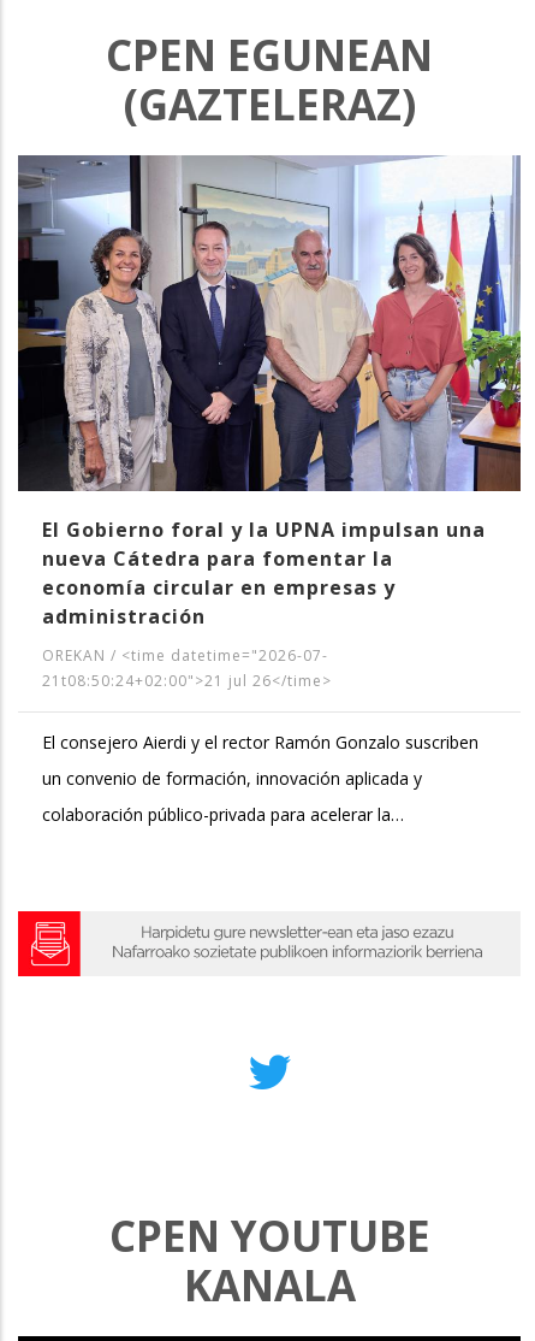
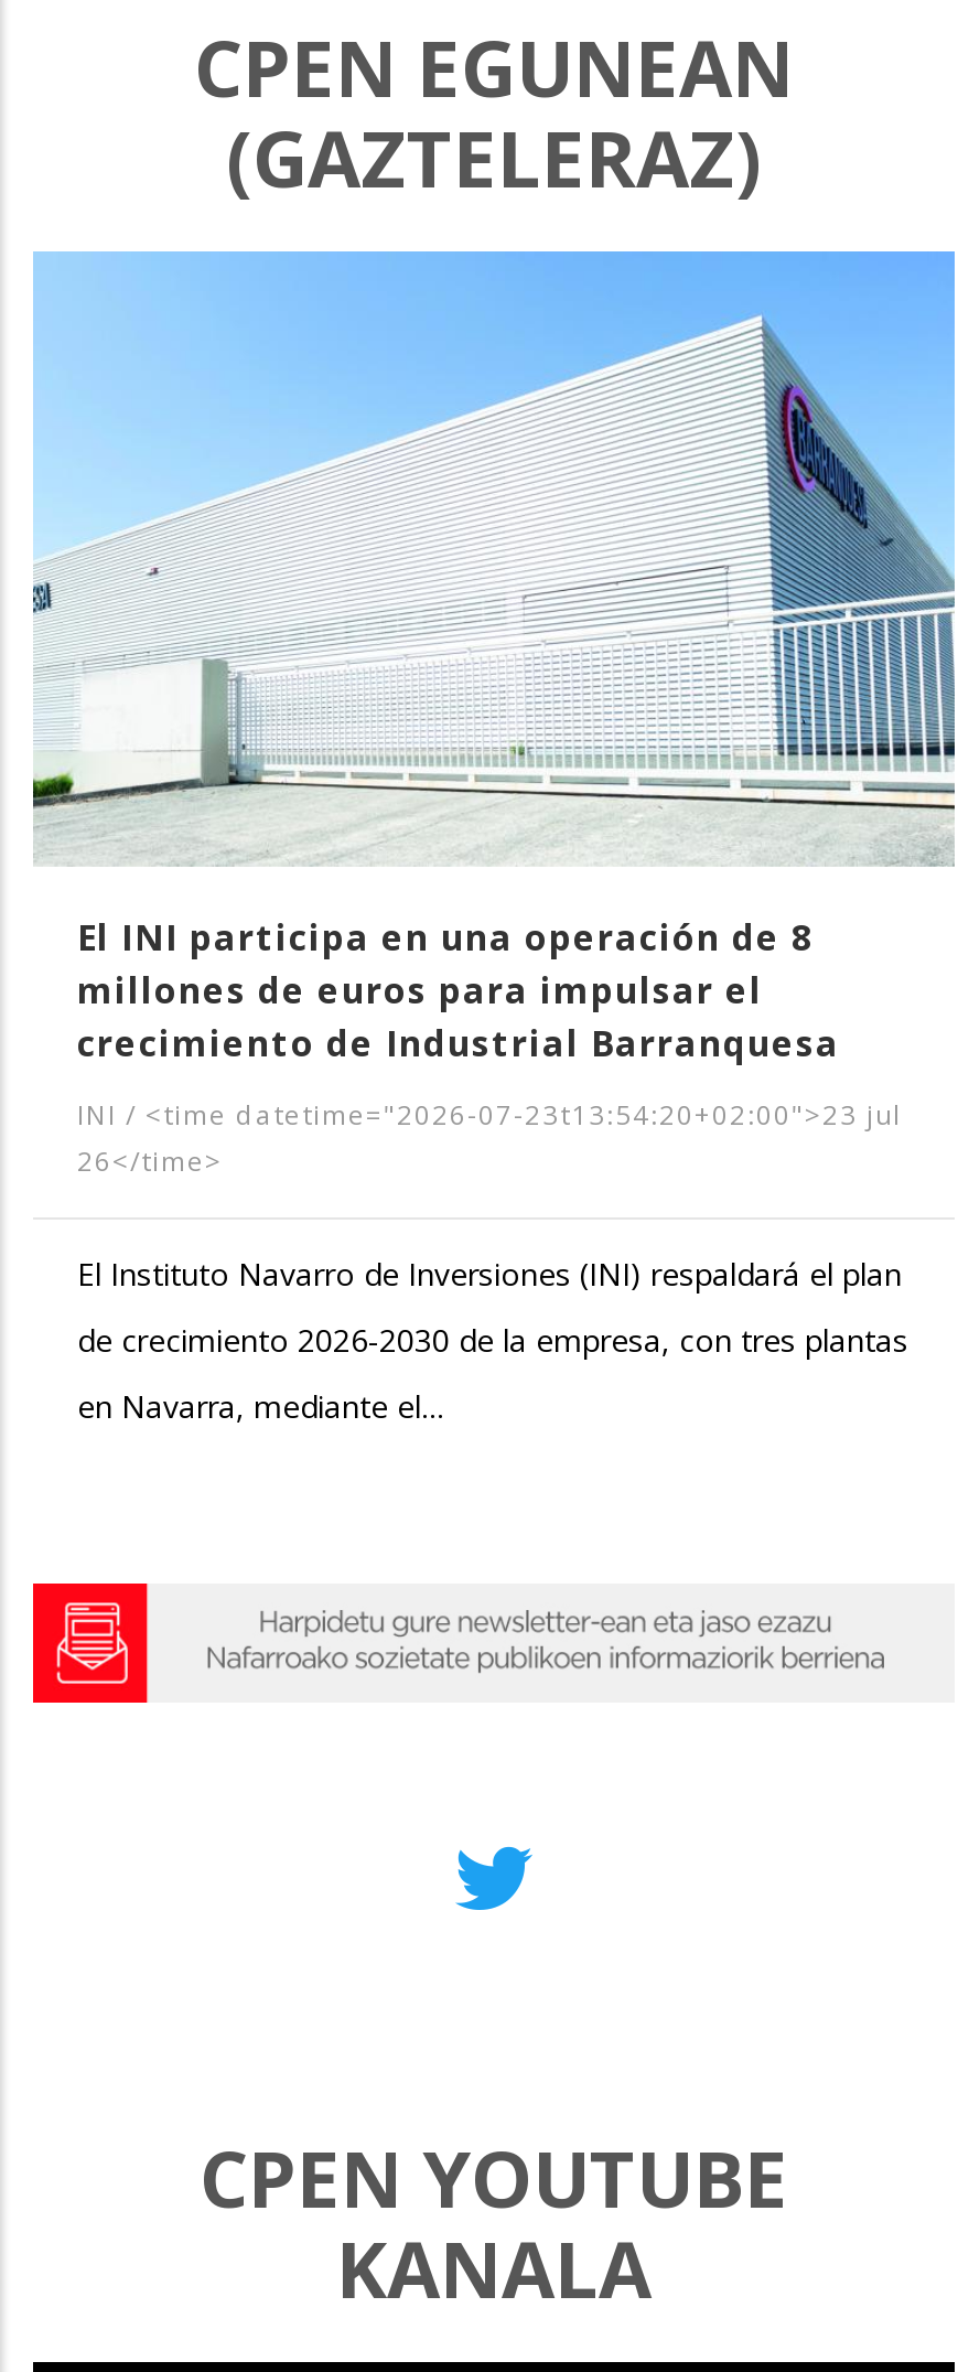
[17,154,522,630] [image] | El Gobierno foral y la UPNA impulsan una | nueva Cátedra para fomentar la | economía circular en empresas y | administración -> [31,249,955,1068] [image] | El INI participa en una operación de 8 | millones de euros para impulsar el | crecimiento de Industrial Barranquesa
[42,645,332,691] OREKAN / <time datetime="2026-07- | 21t08:50:24+02:00">21 jul 26</time> -> [77,1096,902,1180] INI / <time datetime="2026-07-23t13:54:20+02:00">23 jul | 26</time>
[42,731,478,754] El consejero Aierdi y el rector Ramón Gonzalo suscriben -> [77,1253,902,1295] El Instituto Navarro de Inversiones (INI) respaldará el plan
[42,767,422,790] un convenio de formación, innovación aplicada y -> [77,1319,908,1361] de crecimiento 2026-2030 de la empresa, con tres plantas
[42,803,404,826] colaboración público-privada para acelerar la… -> [77,1385,445,1427] en Navarra, mediante el…

